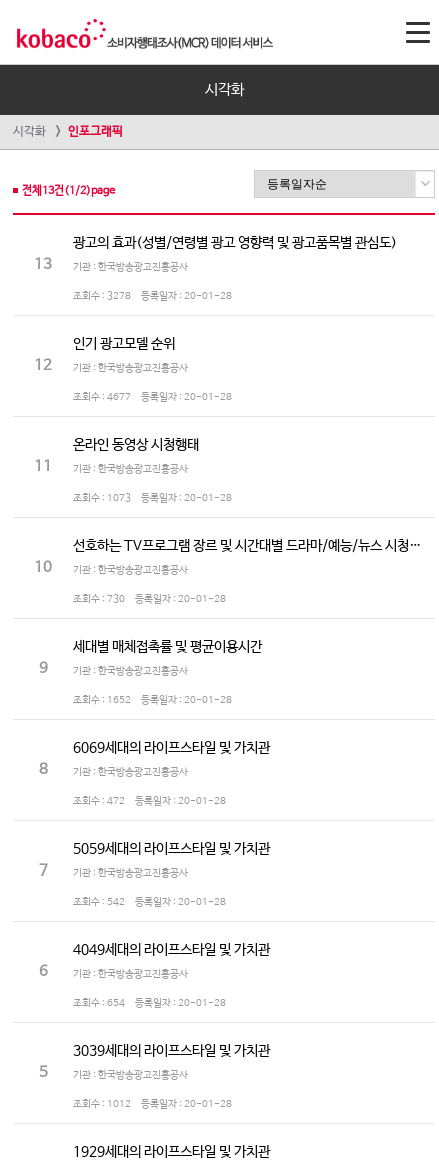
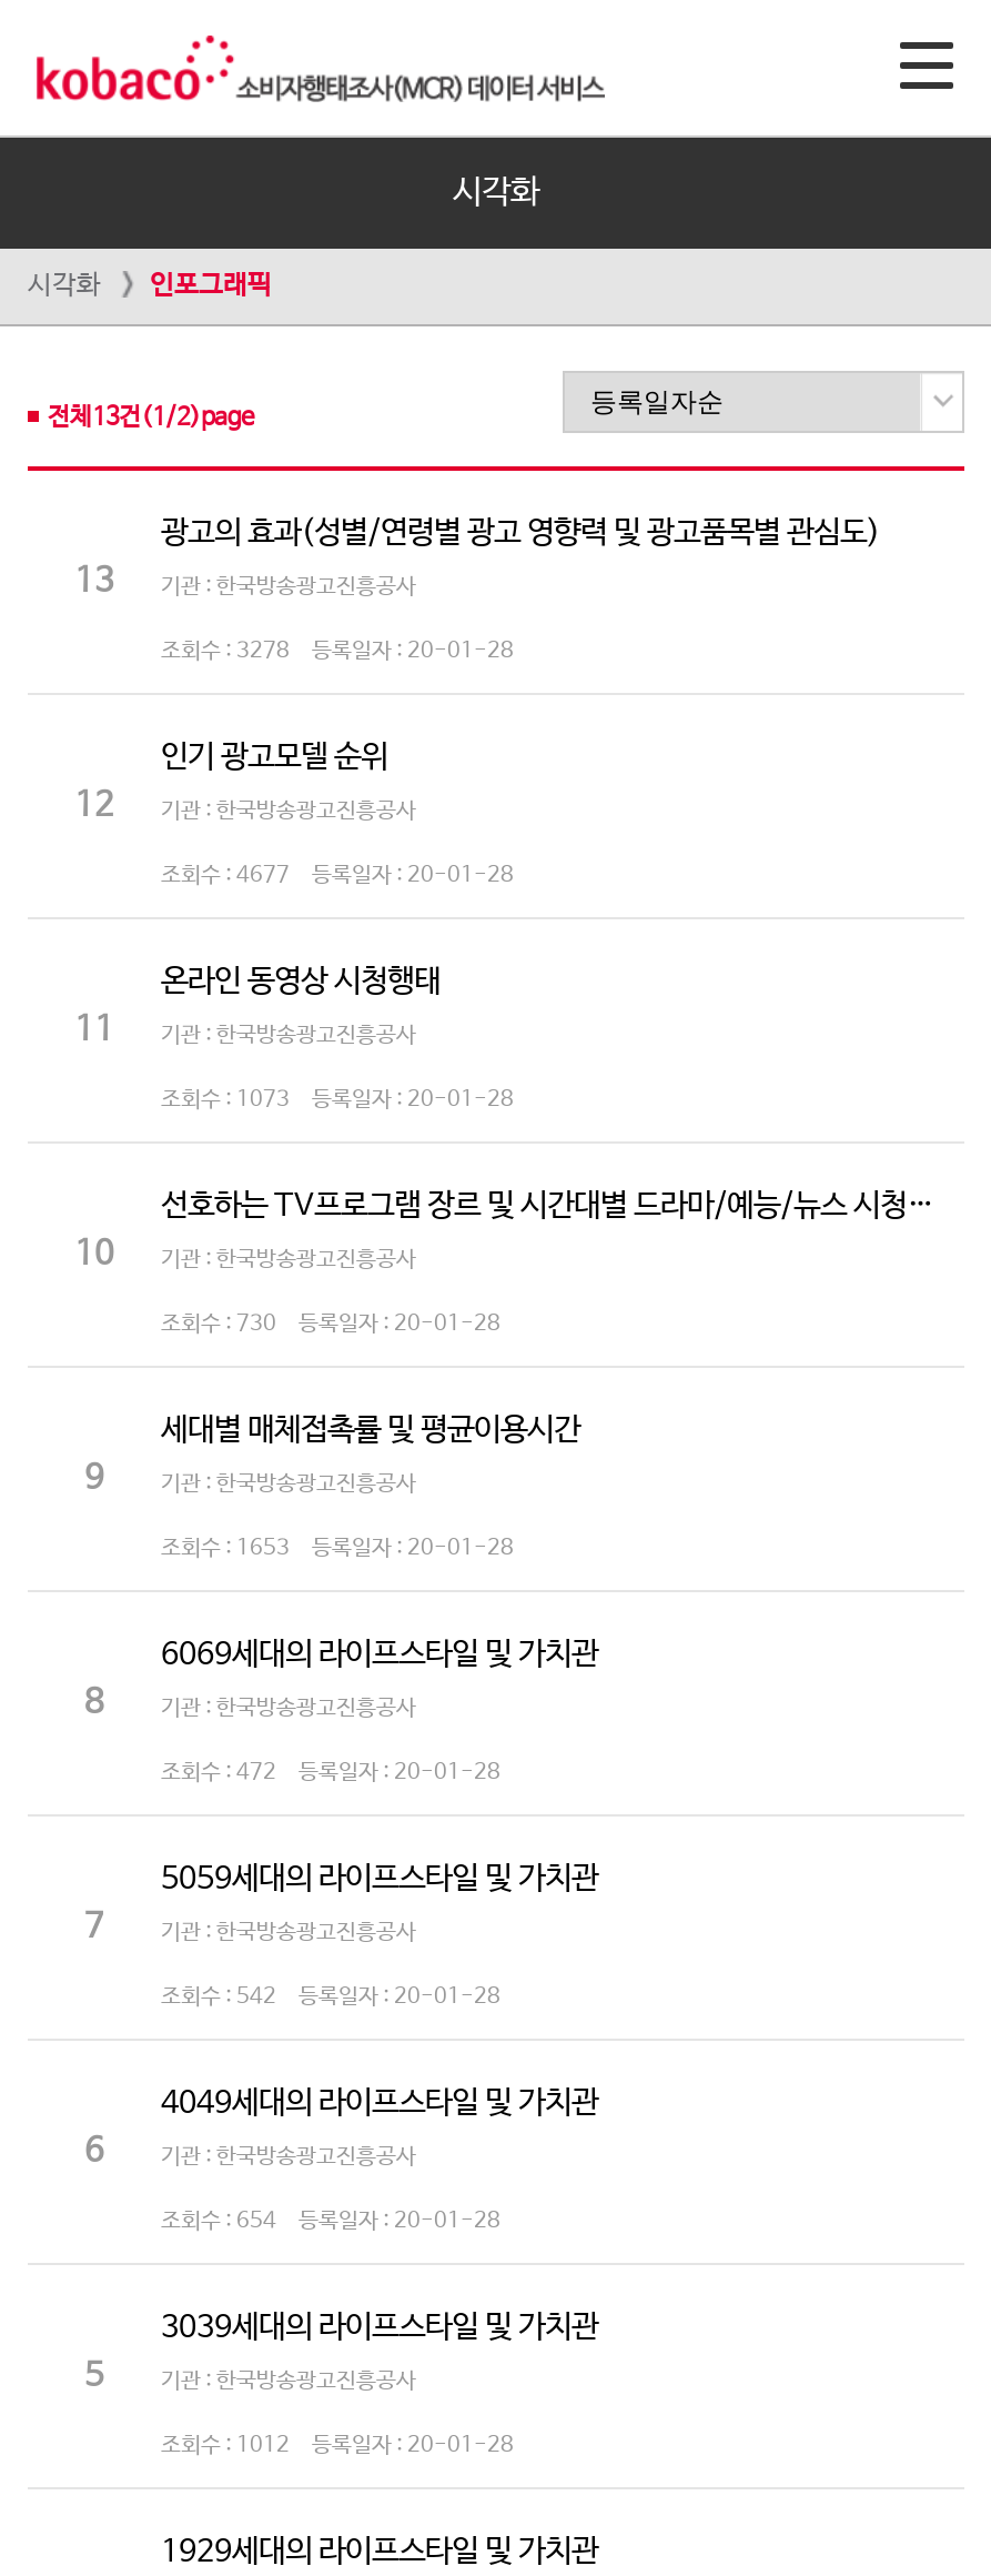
[73,694,232,706] 조회수 : 1652 등록일자 : 20-01-28 -> [161,1534,514,1561] 조회수 : 1653 등록일자 : 20-01-28

